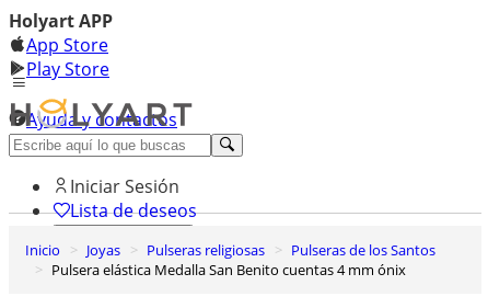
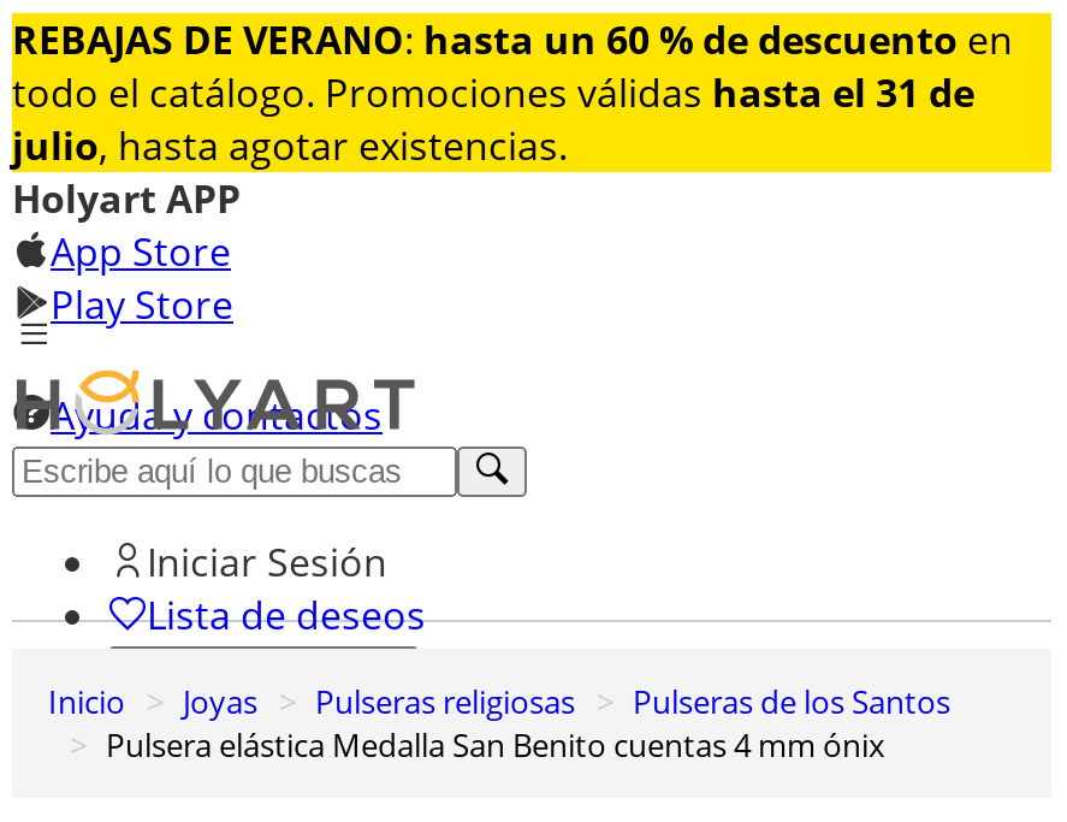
none -> [12,11,1054,175] [image] | REBAJAS DE VERANO: hasta un 60 % de descuento en | todo el catálogo. Promociones válidas hasta el 31 de | julio, hasta agotar existencias.

